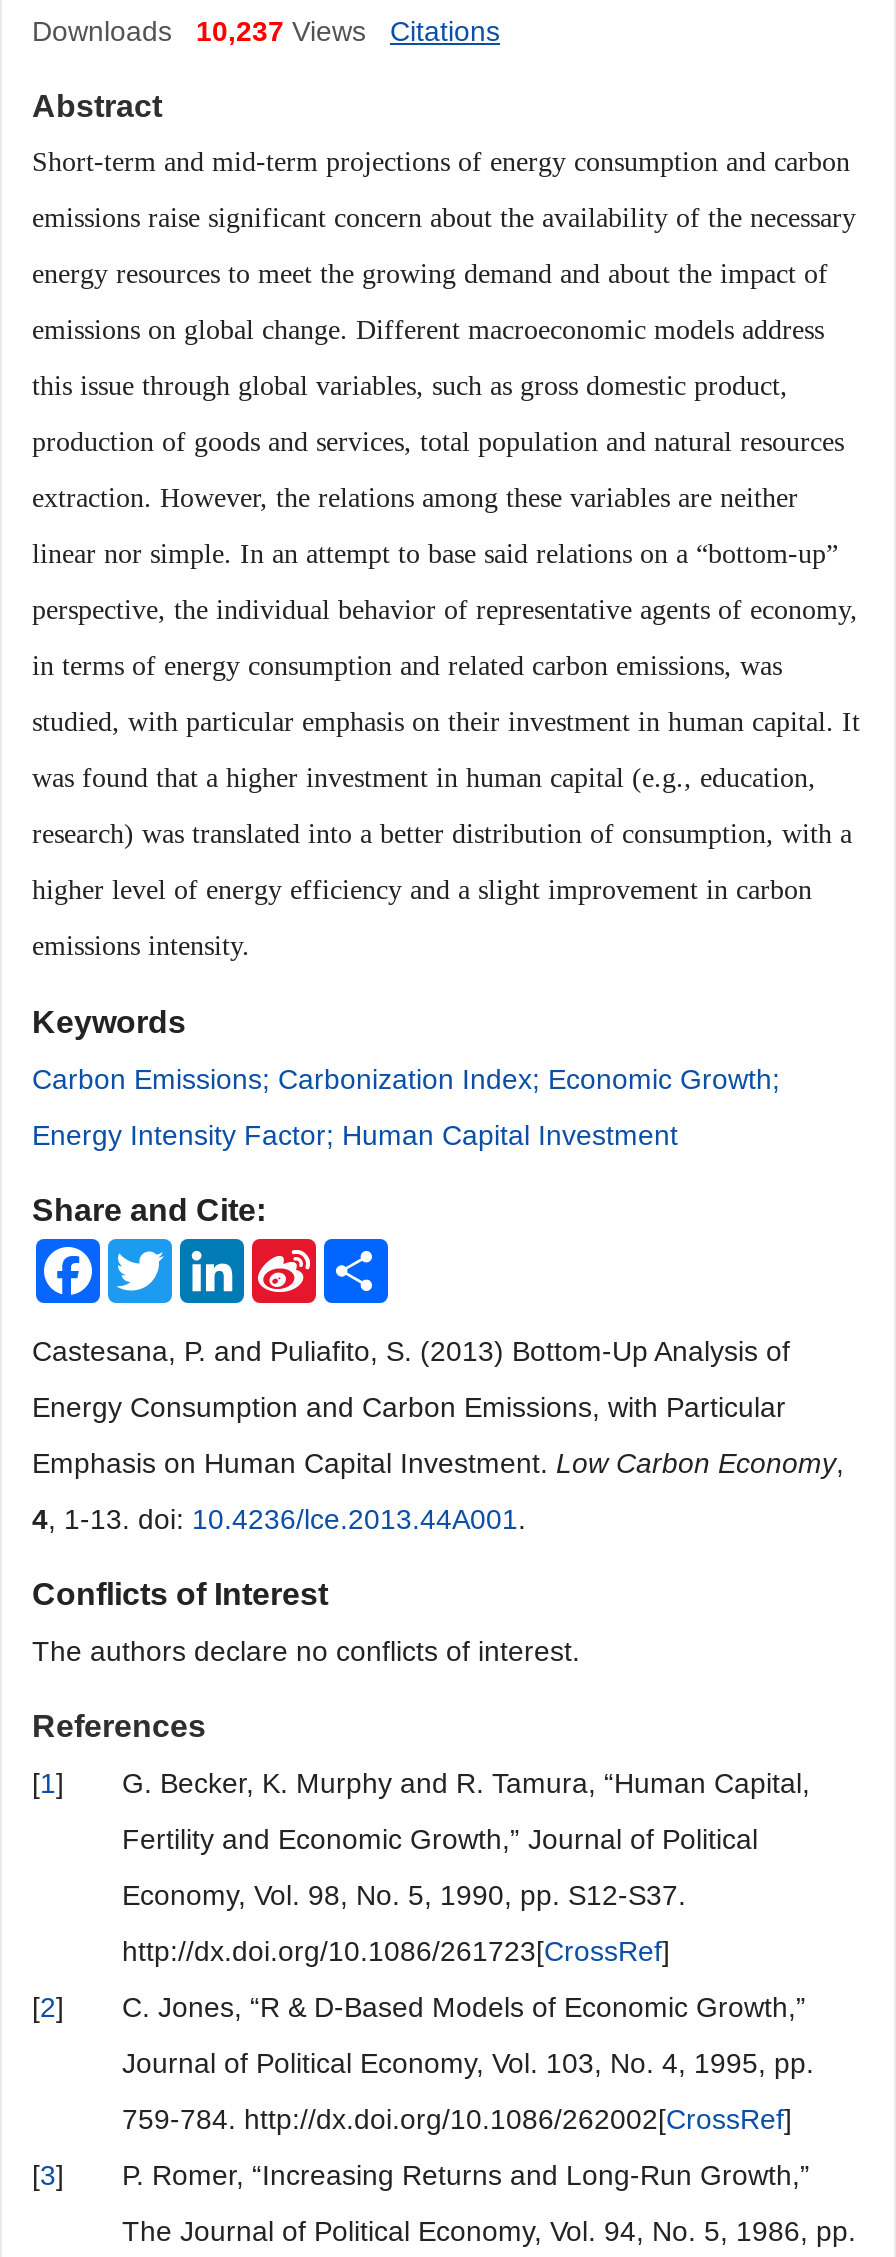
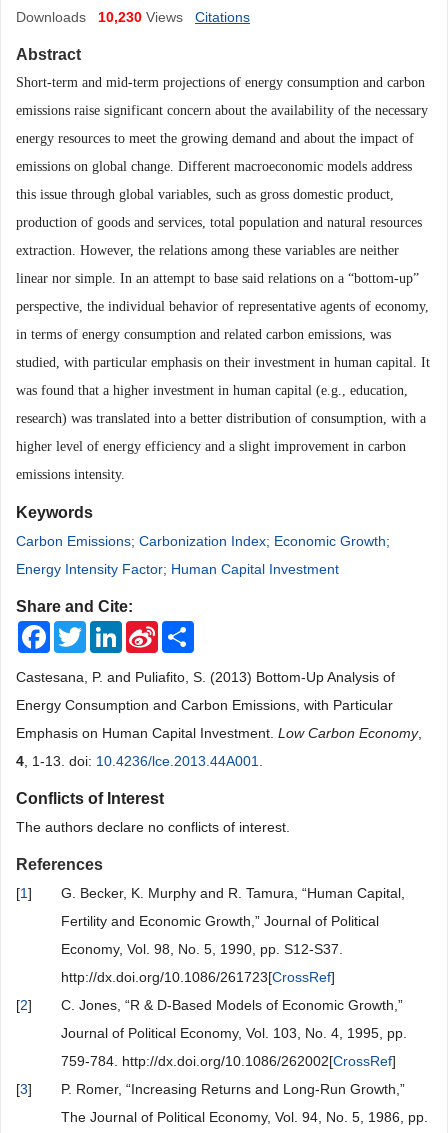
[32,15,366,47] Downloads 10,237 Views -> [16,9,183,25] Downloads 10,230 Views

